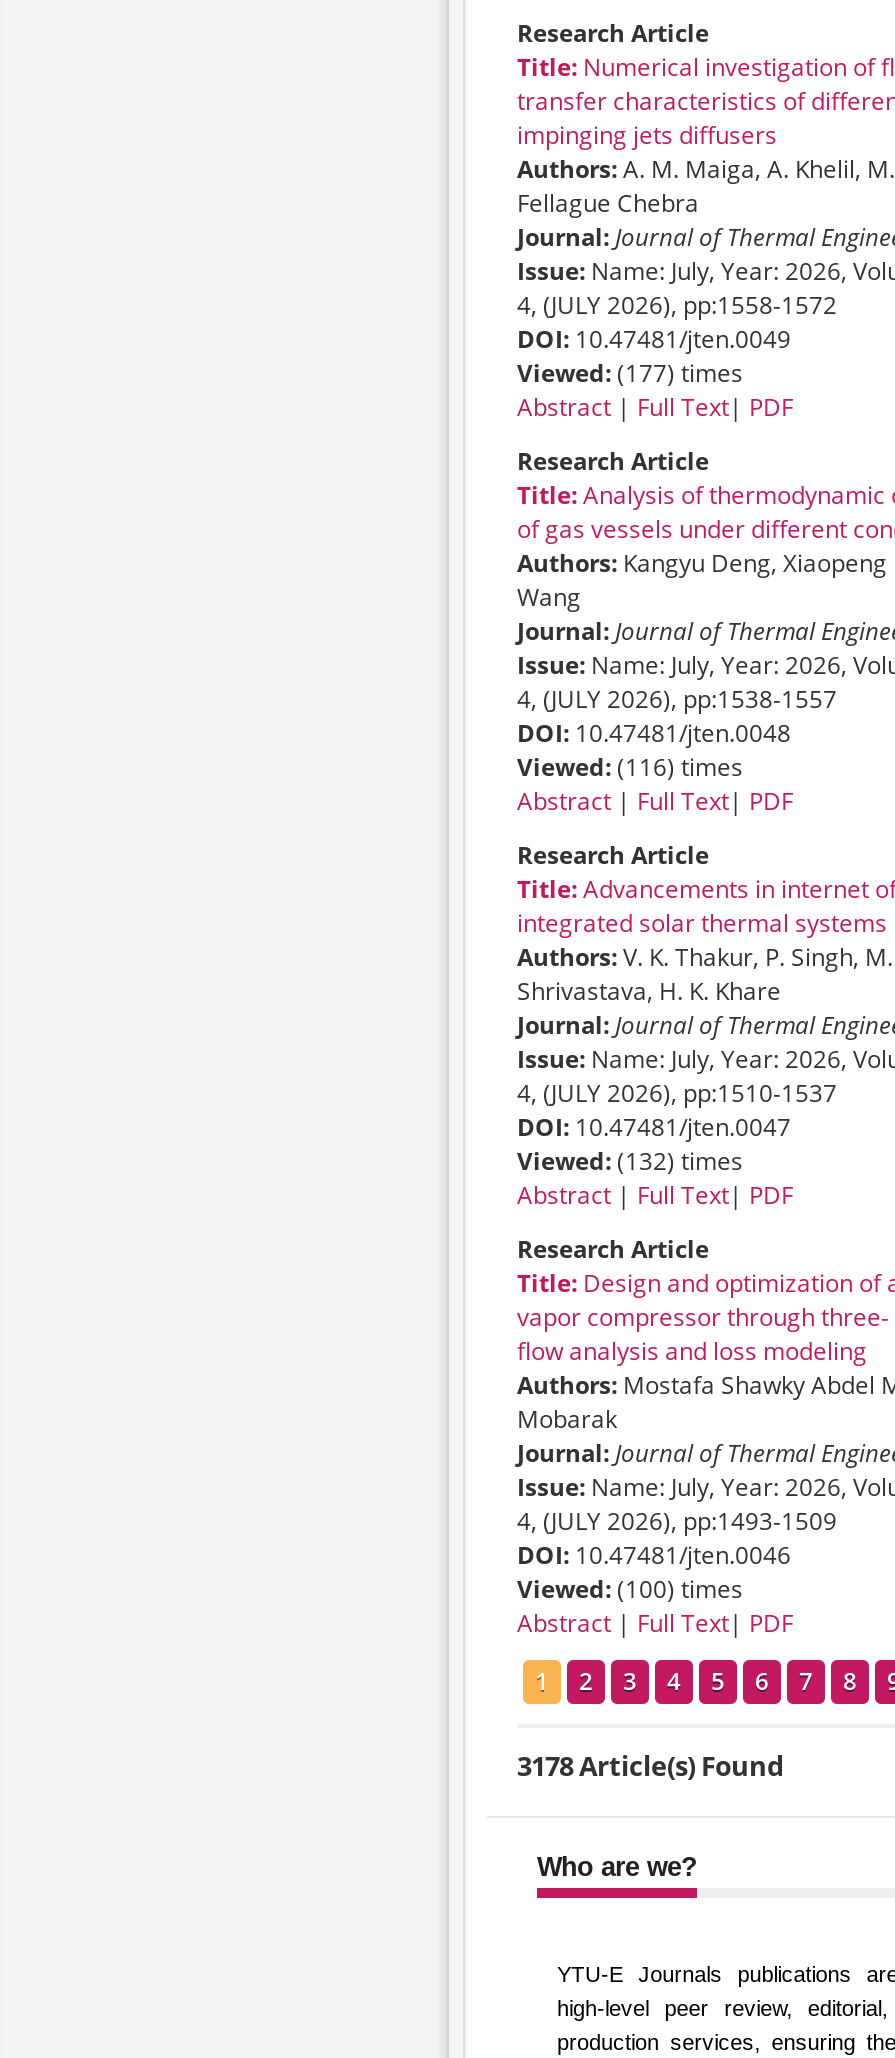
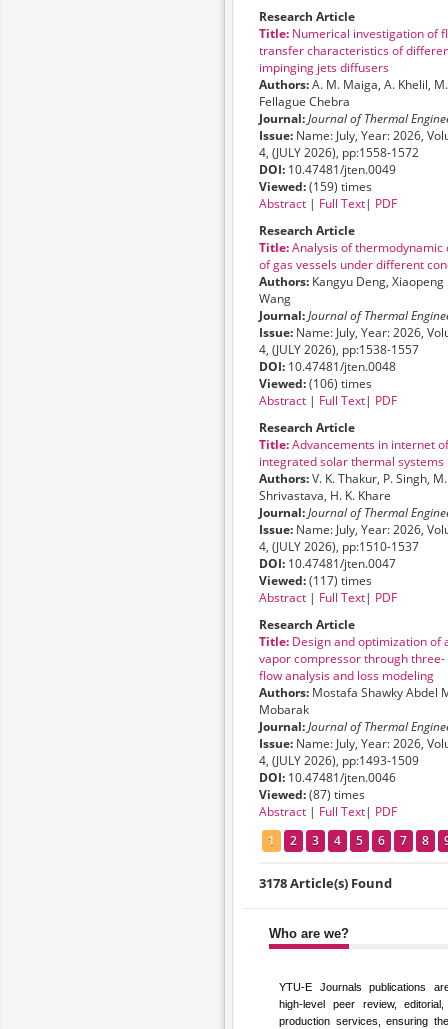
[517,355,743,389] Viewed: (177) times -> [259,178,372,195] Viewed: (159) times
[517,749,743,783] Viewed: (116) times -> [259,375,372,392] Viewed: (106) times
[517,1143,743,1177] Viewed: (132) times -> [259,572,372,589] Viewed: (117) times
[517,1571,743,1605] Viewed: (100) times -> [259,786,365,803] Viewed: (87) times

